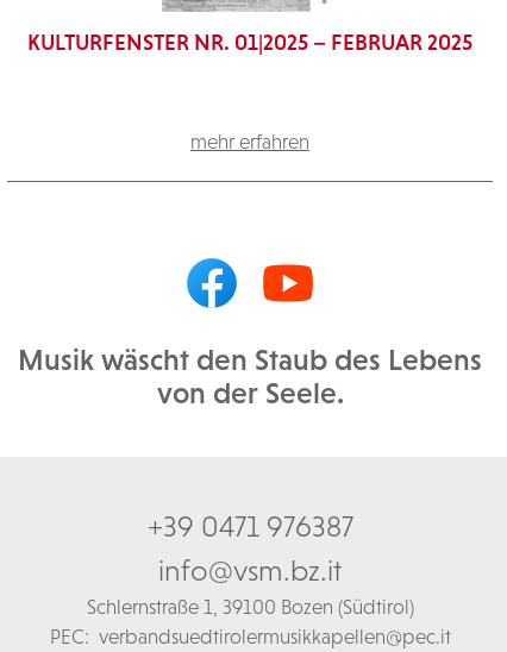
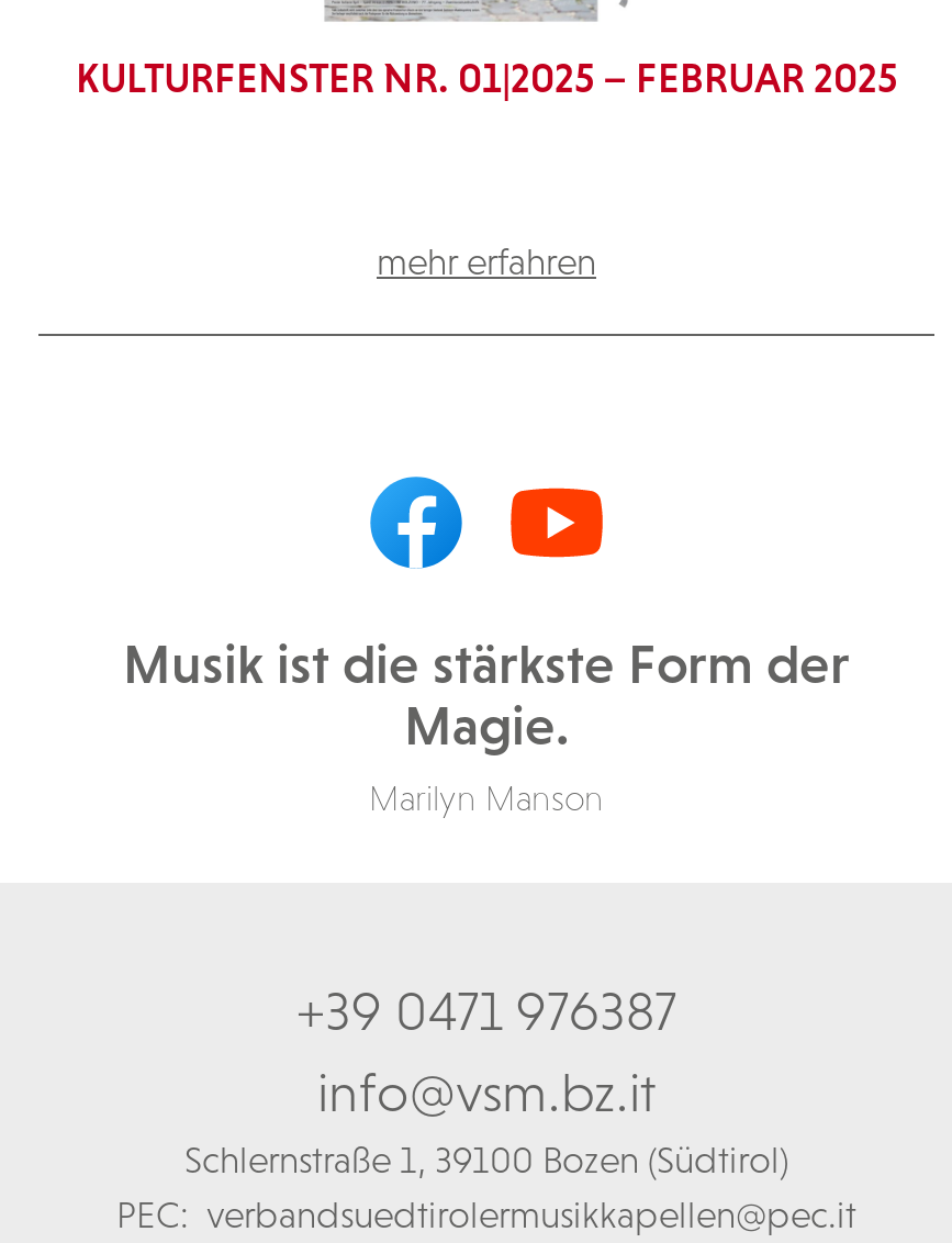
[18,342,482,409] Musik wäscht den Staub des Lebens | von der Seele. -> [123,632,850,817] Musik ist die stärkste Form der | Magie. | Marilyn Manson

